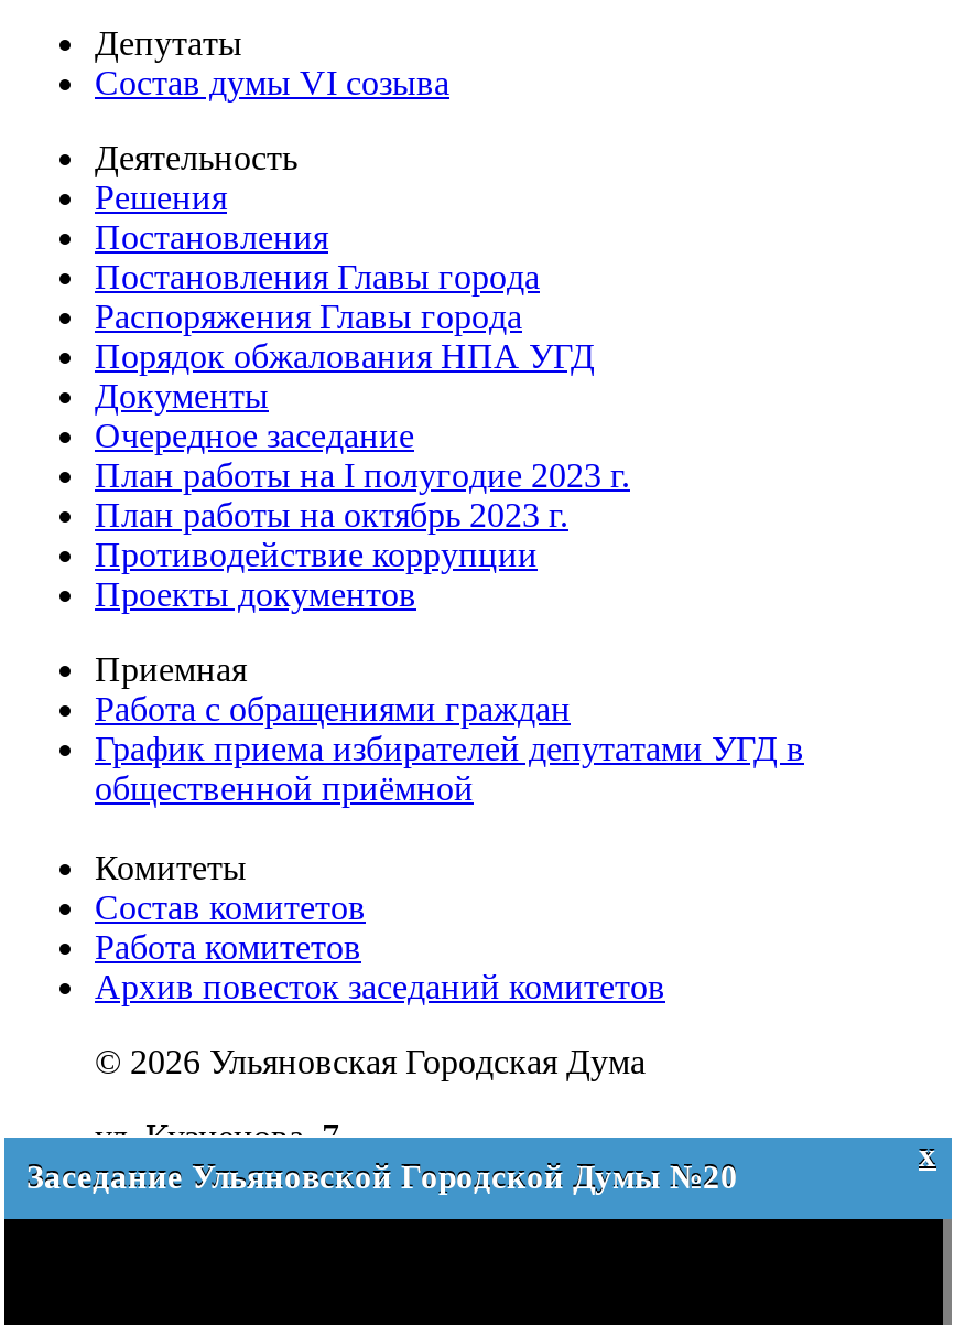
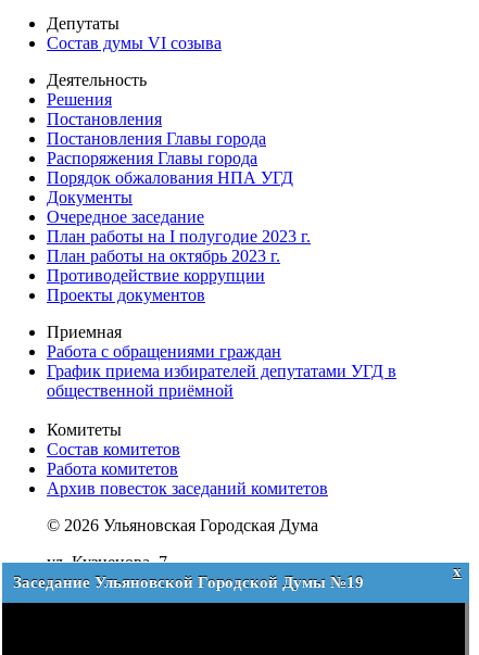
[26,1160,738,1195] Заседание Ульяновской Городской Думы №20 -> [13,574,364,591] Заседание Ульяновской Городской Думы №19

